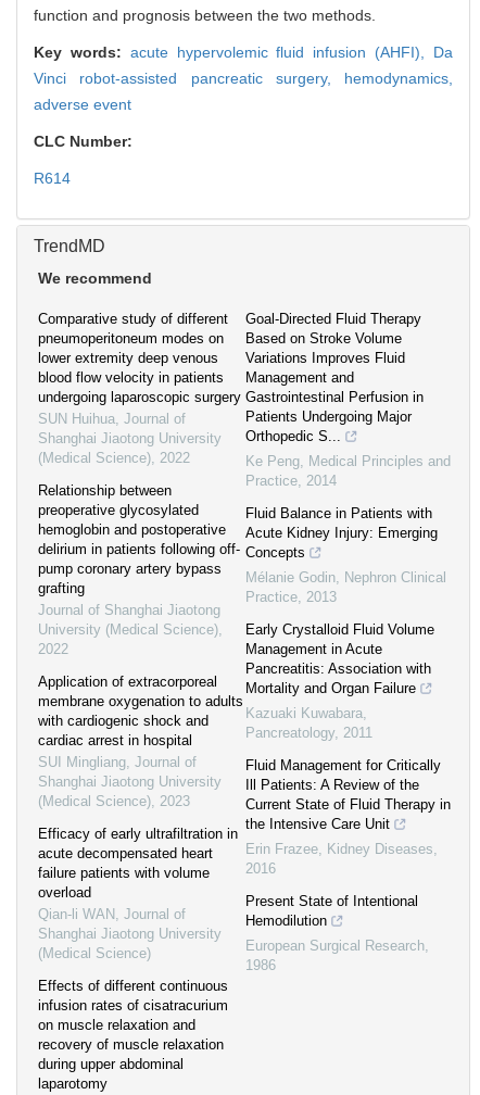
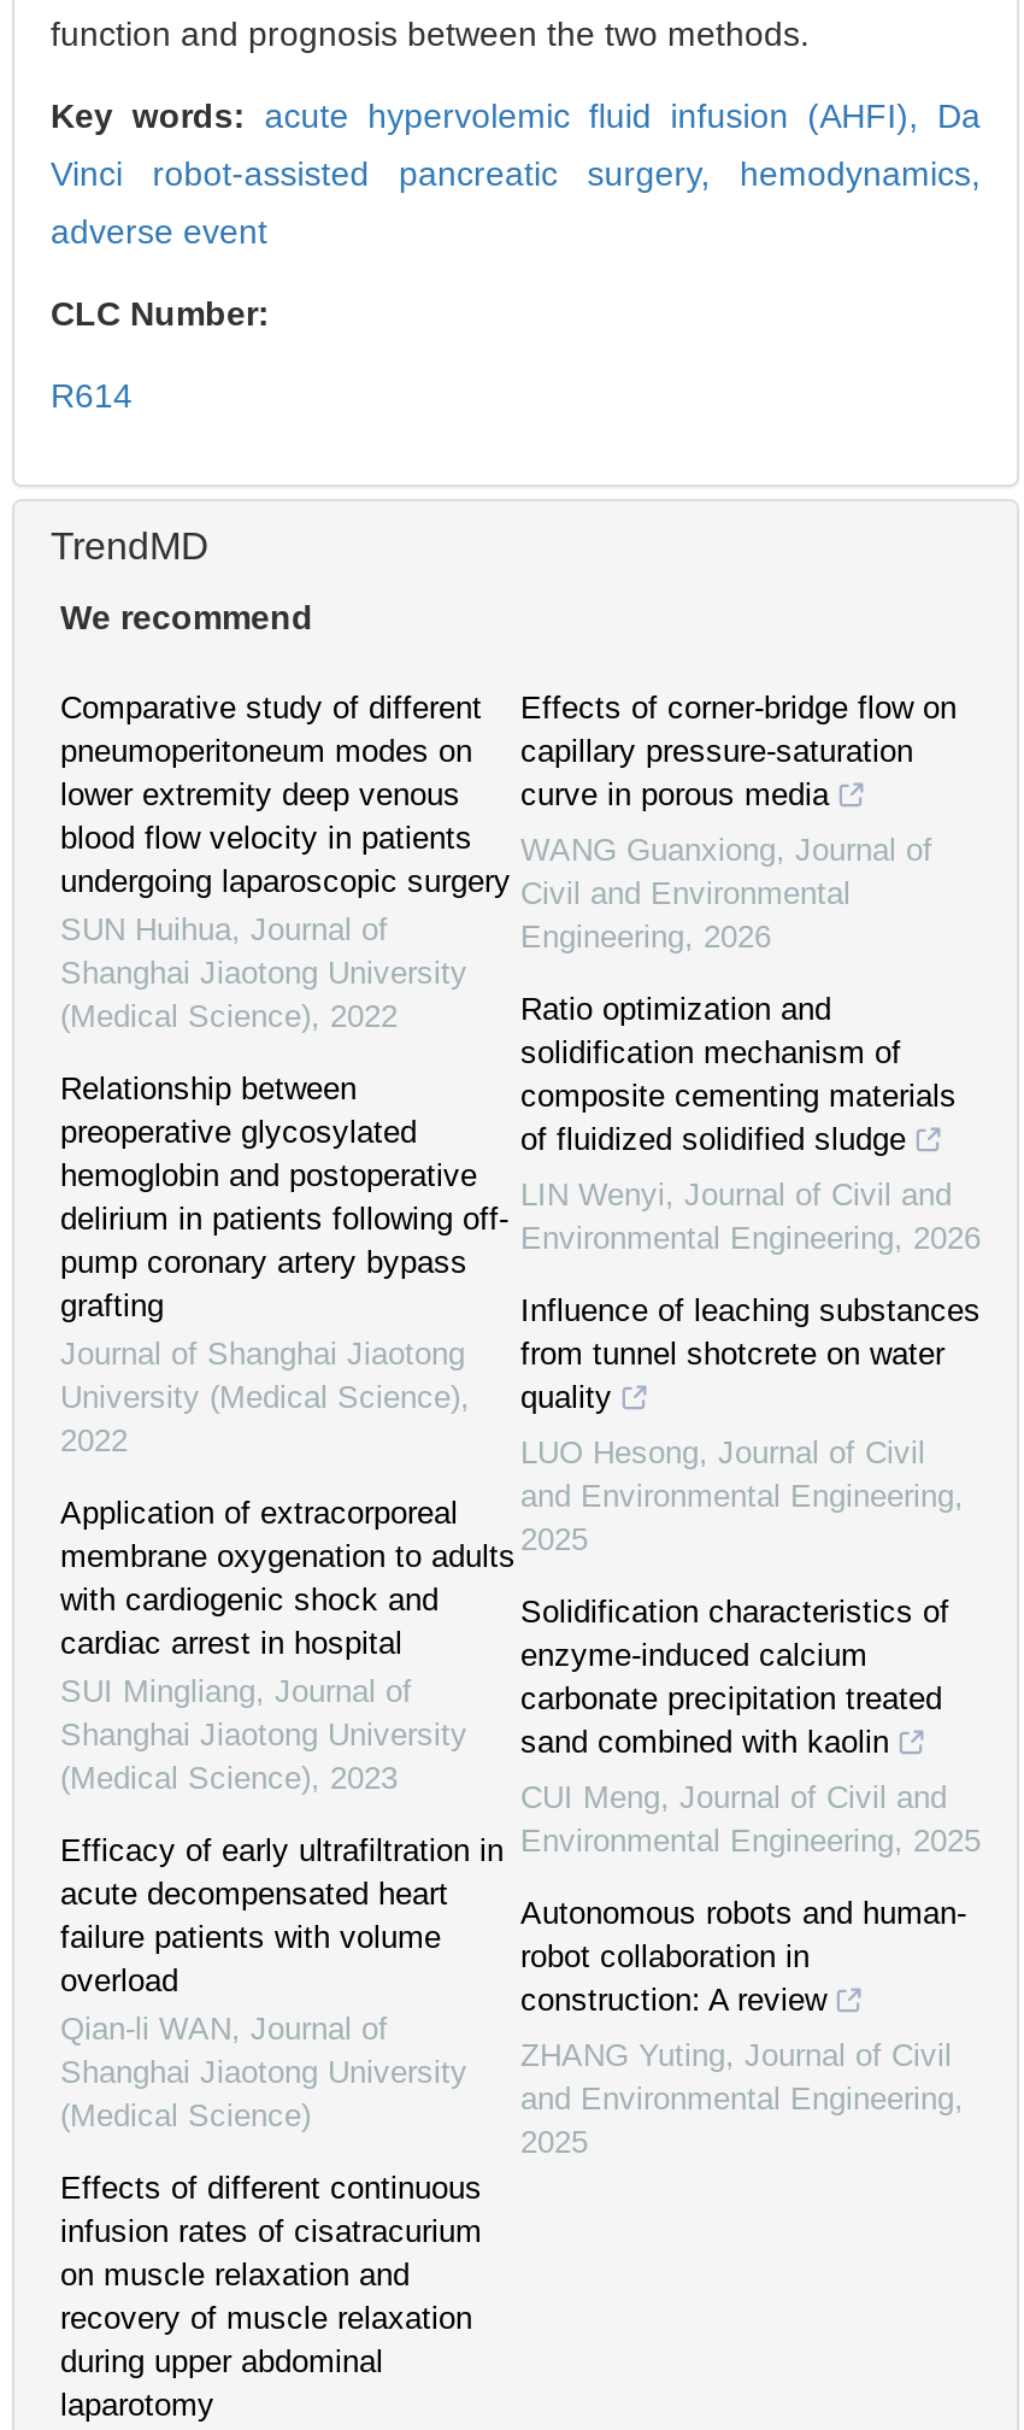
[245,311,424,445] Goal-Directed Fluid Therapy | Based on Stroke Volume | Variations Improves Fluid | Management and | Gastrointestinal Perfusion in | Patients Undergoing Major | Orthopedic S... -> [520,690,957,813] Effects of corner-bridge flow on | capillary pressure-saturation | curve in porous media
[245,453,451,489] Ke Peng, Medical Principles and | Practice, 2014 -> [520,832,932,955] WANG Guanxiong, Journal of | Civil and Environmental | Engineering, 2026
[245,505,438,561] Fluid Balance in Patients with | Acute Kidney Injury: Emerging | Concepts -> [520,992,957,1158] Ratio optimization and | solidification mechanism of | composite cementing materials | of fluidized solidified sludge
[245,570,446,605] Mélanie Godin, Nephron Clinical | Practice, 2013 -> [520,1177,981,1257] LIN Wenyi, Journal of Civil and | Environmental Engineering, 2026
[245,622,434,697] Early Crystalloid Fluid Volume | Management in Acute | Pancreatitis: Association with | Mortality and Organ Failure -> [520,1293,981,1416] Influence of leaching substances | from tunnel shotcrete on water | quality
[245,705,372,741] Kazuaki Kuwabara, | Pancreatology, 2011 -> [520,1435,964,1558] LUO Hesong, Journal of Civil | and Environmental Engineering, | 2025
[245,757,451,832] Fluid Management for Critically | Ill Patients: A Review of the | Current State of Fluid Therapy in | the Intensive Care Unit -> [520,1594,949,1761] Solidification characteristics of | enzyme-induced calcium | carbonate precipitation treated | sand combined with kaolin
[245,841,438,877] Erin Frazee, Kidney Diseases, | 2016 -> [520,1780,981,1859] CUI Meng, Journal of Civil and | Environmental Engineering, 2025
[245,893,418,929] Present State of Intentional | Hemodilution -> [520,1896,966,2018] Autonomous robots and human- | robot collaboration in | construction: A review
[245,938,429,974] European Surgical Research, | 1986 -> [520,2038,964,2161] ZHANG Yuting, Journal of Civil | and Environmental Engineering, | 2025

